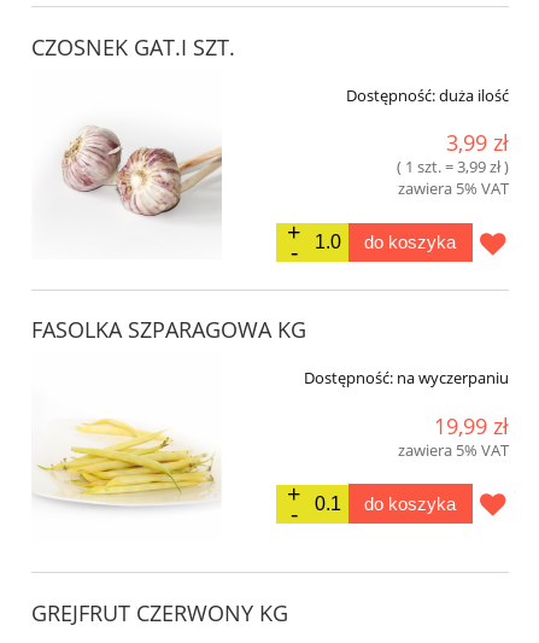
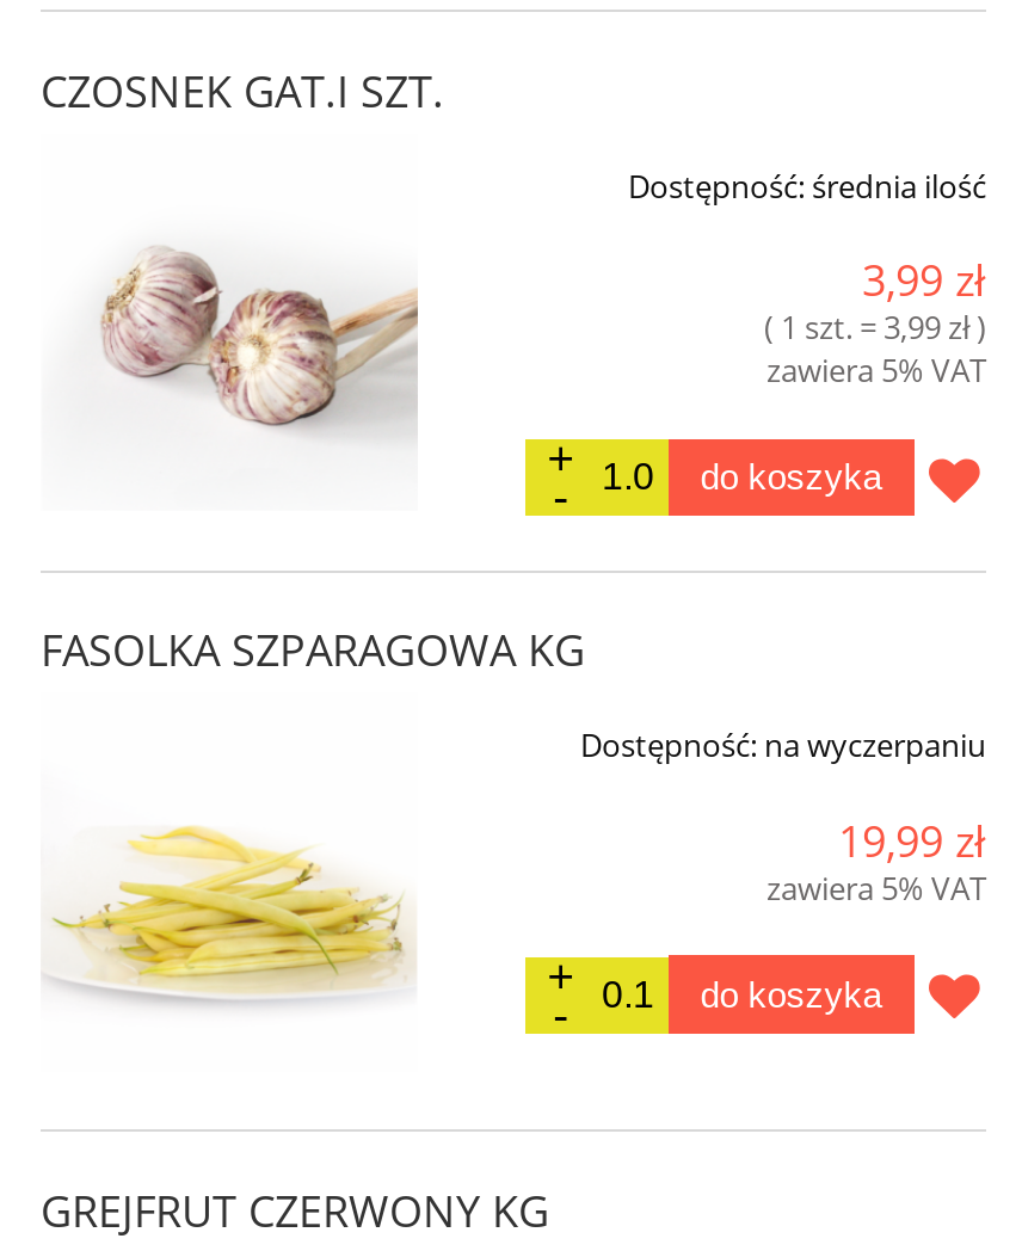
[346,84,509,106] Dostępność: duża ilość -> [628,164,986,207] Dostępność: średnia ilość

